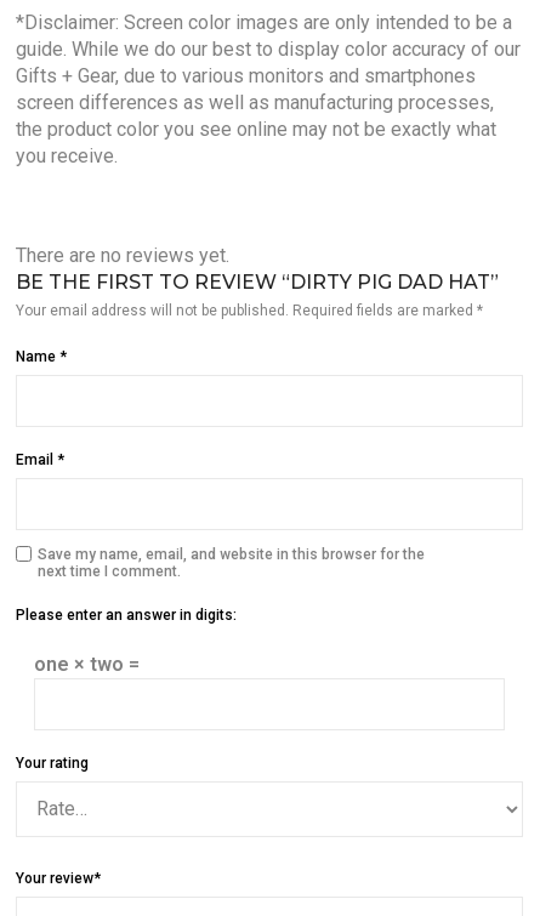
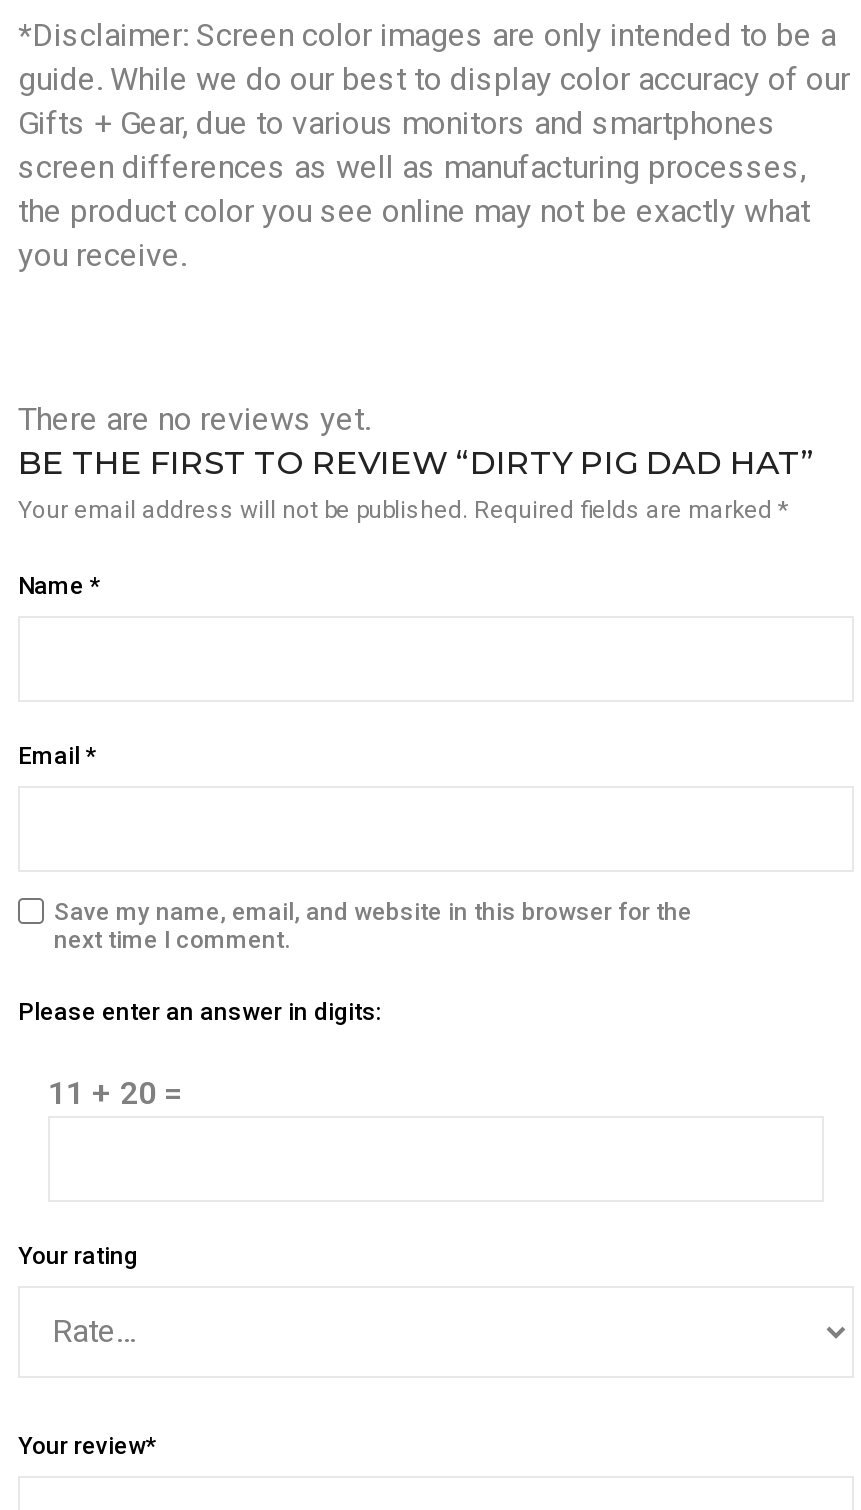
[34,653,140,676] one × two = -> [48,1075,182,1113] 11 + 20 =

